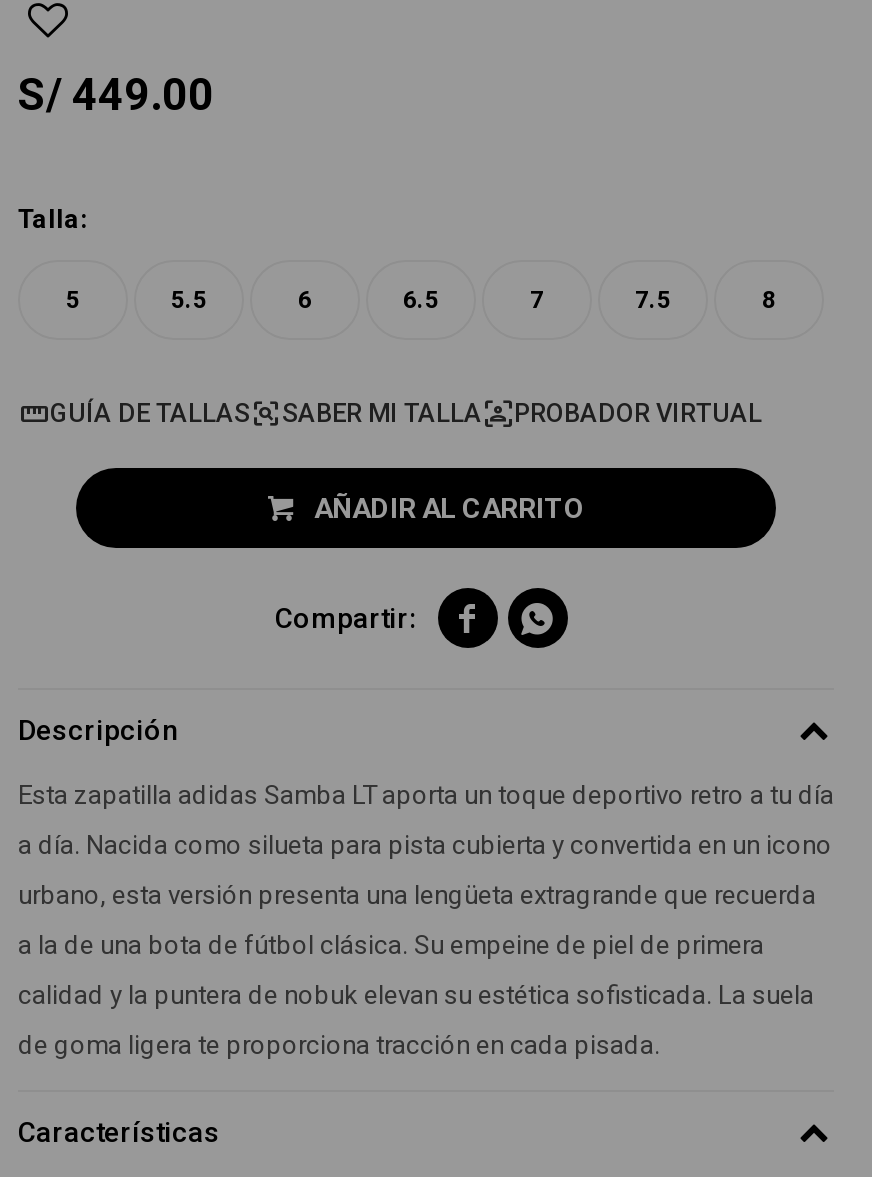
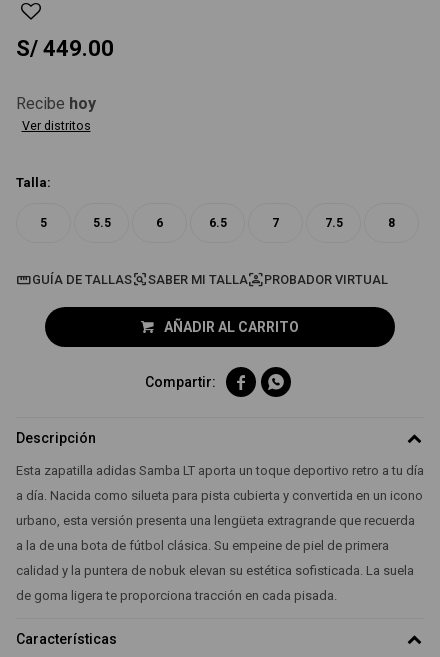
none -> [16,94,96,133] Recibe hoy | Ver distritos

